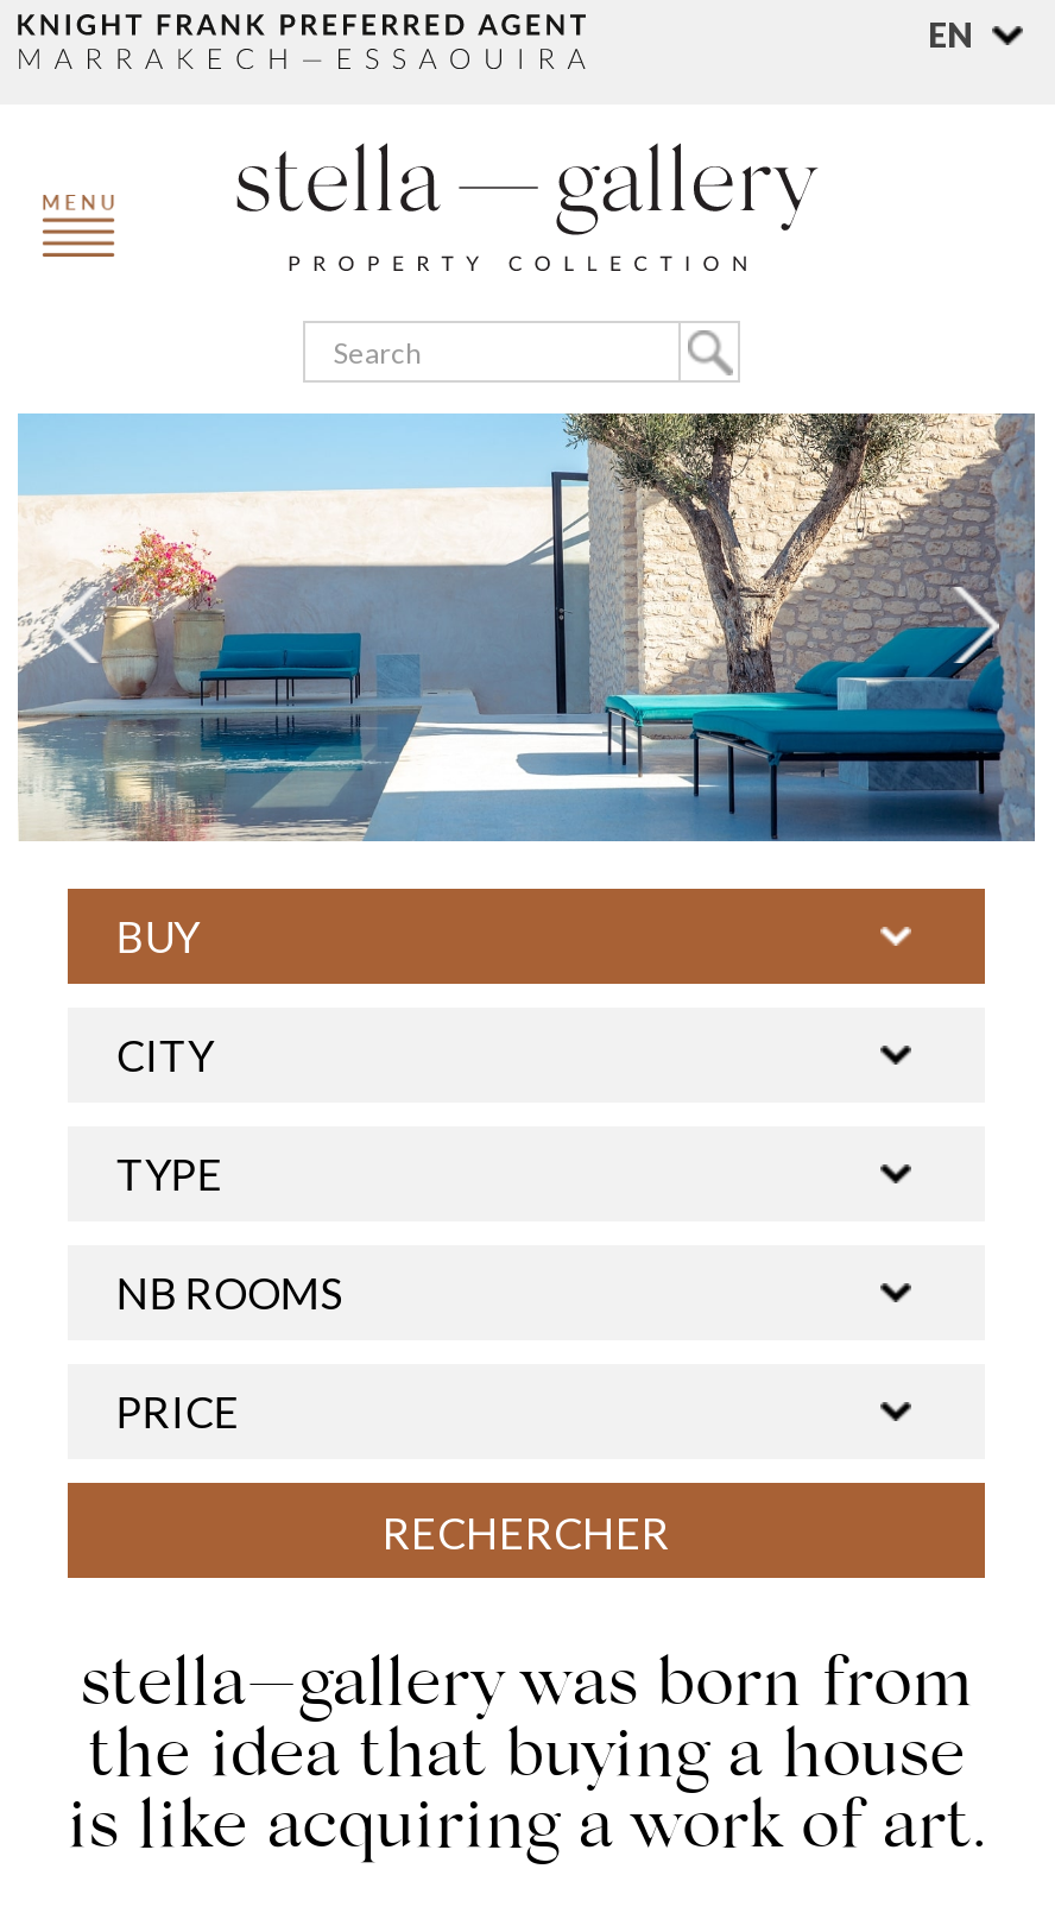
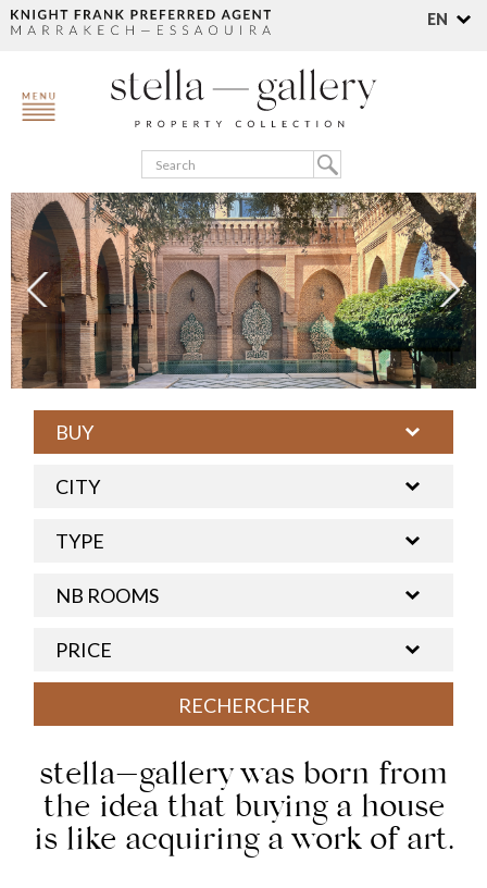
[18,411,1037,844] [image] -> [10,192,477,390] [image]

